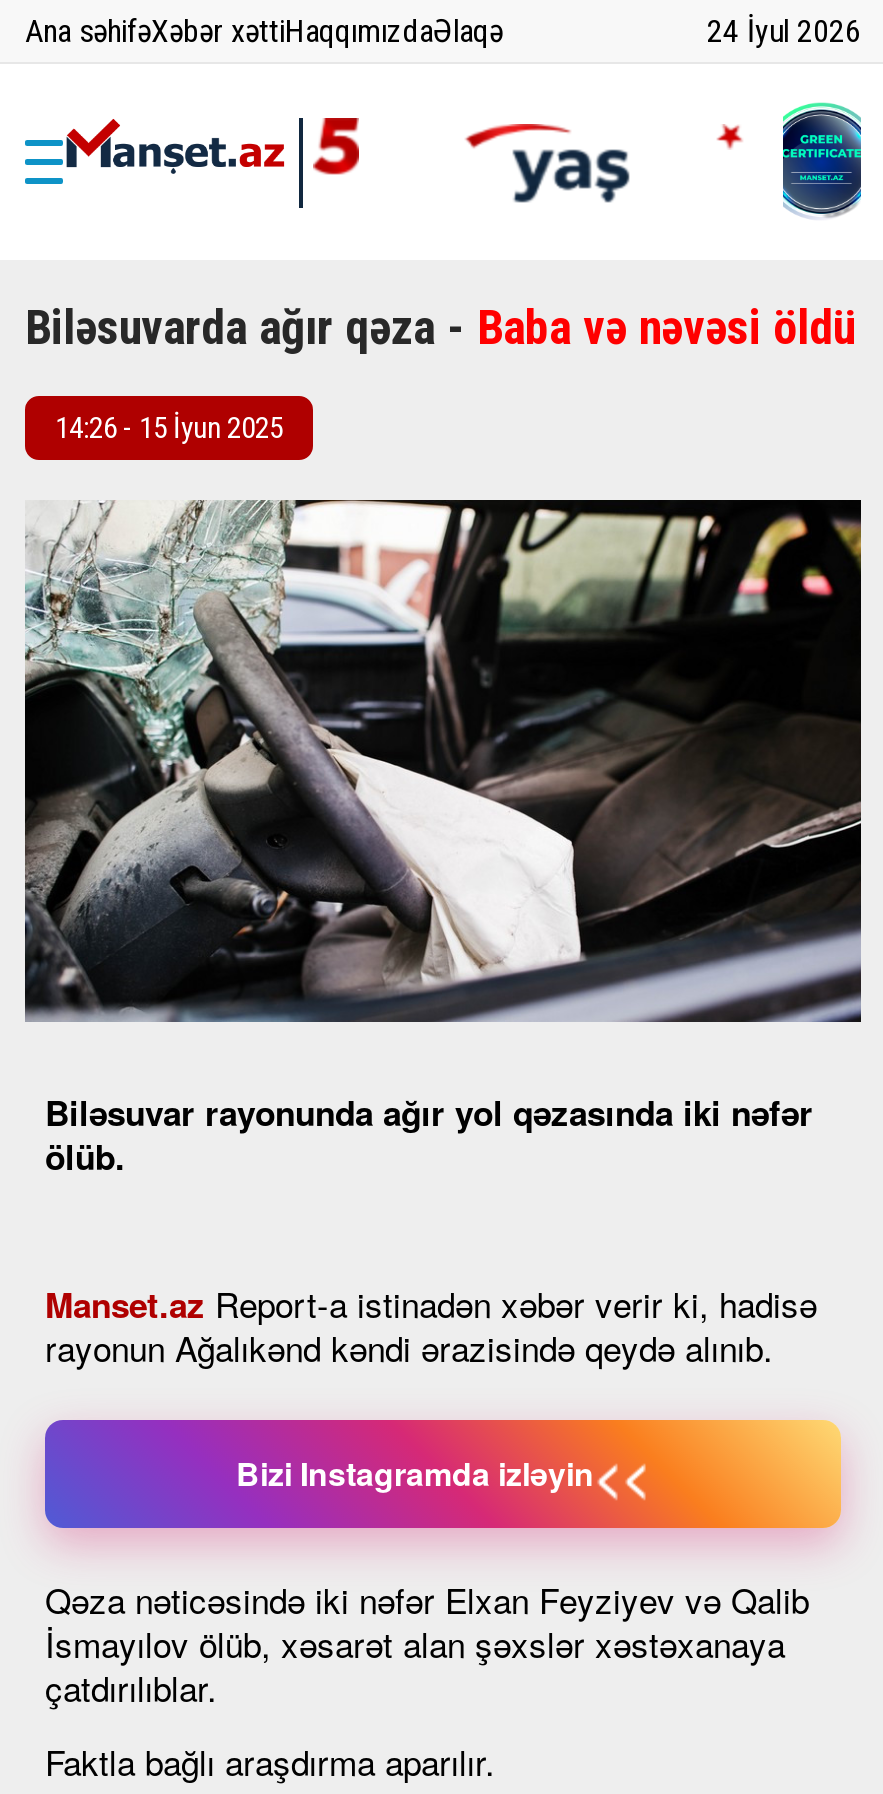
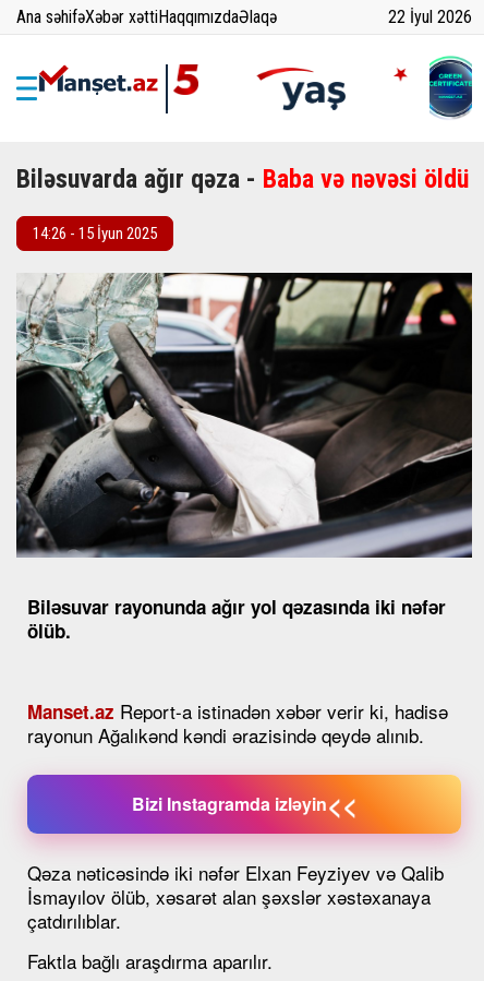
[707,12,861,50] 24 İyul 2026 -> [388,7,472,27] 22 İyul 2026

